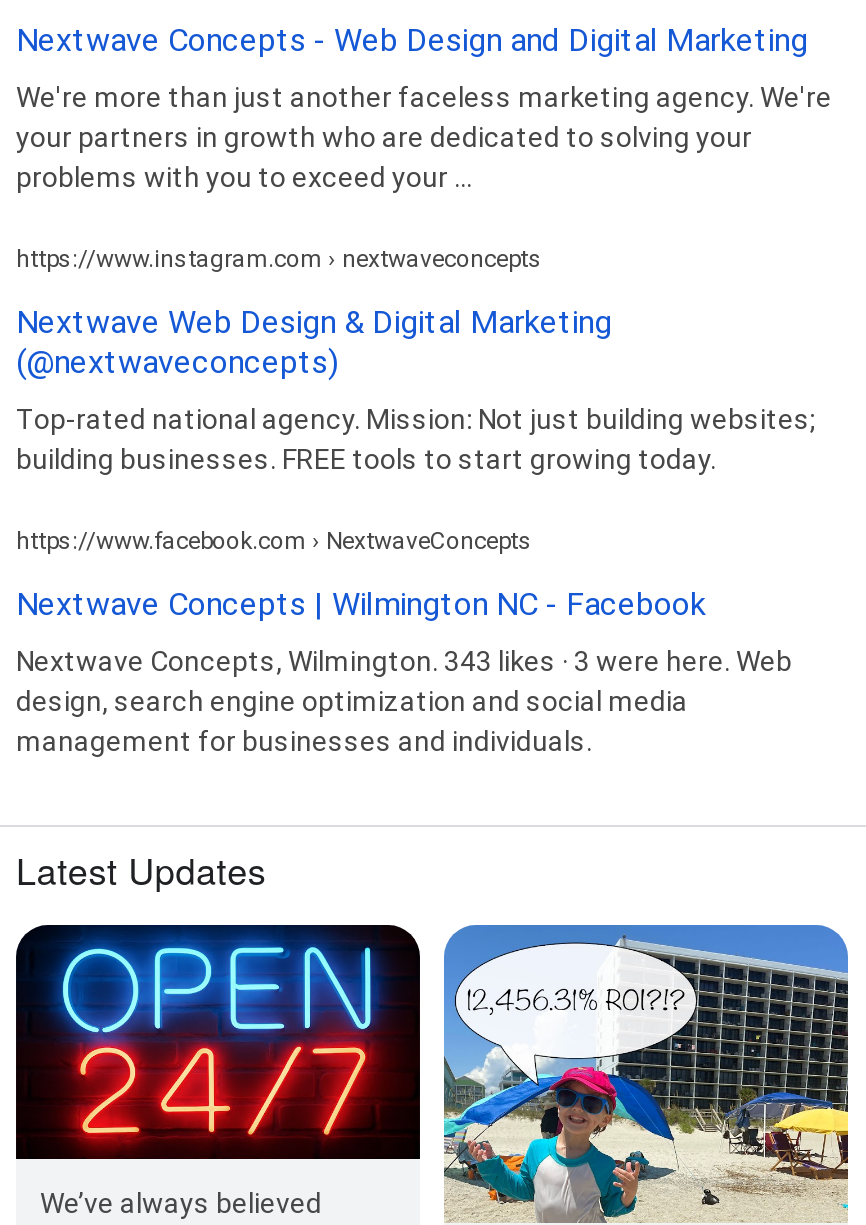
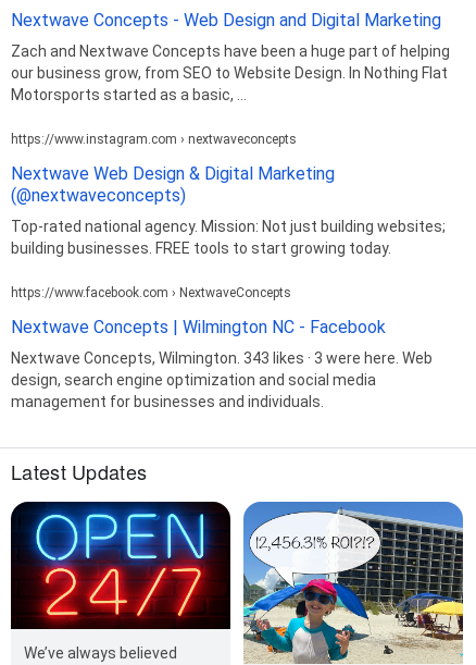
[16,80,832,192] We're more than just another faceless marketing agency. We're | your partners in growth who are dedicated to solving your | problems with you to exceed your ... -> [11,42,450,103] Zach and Nextwave Concepts have been a huge part of helping | our business grow, from SEO to Website Design. In Nothing Flat | Motorsports started as a basic, ...

